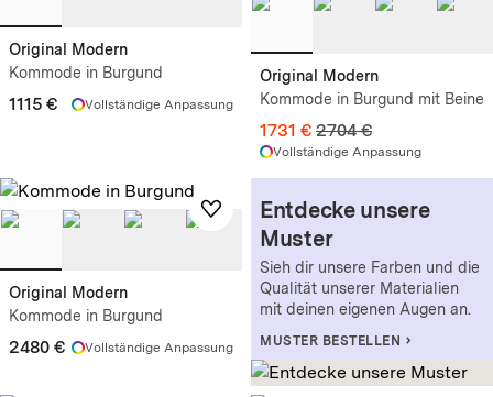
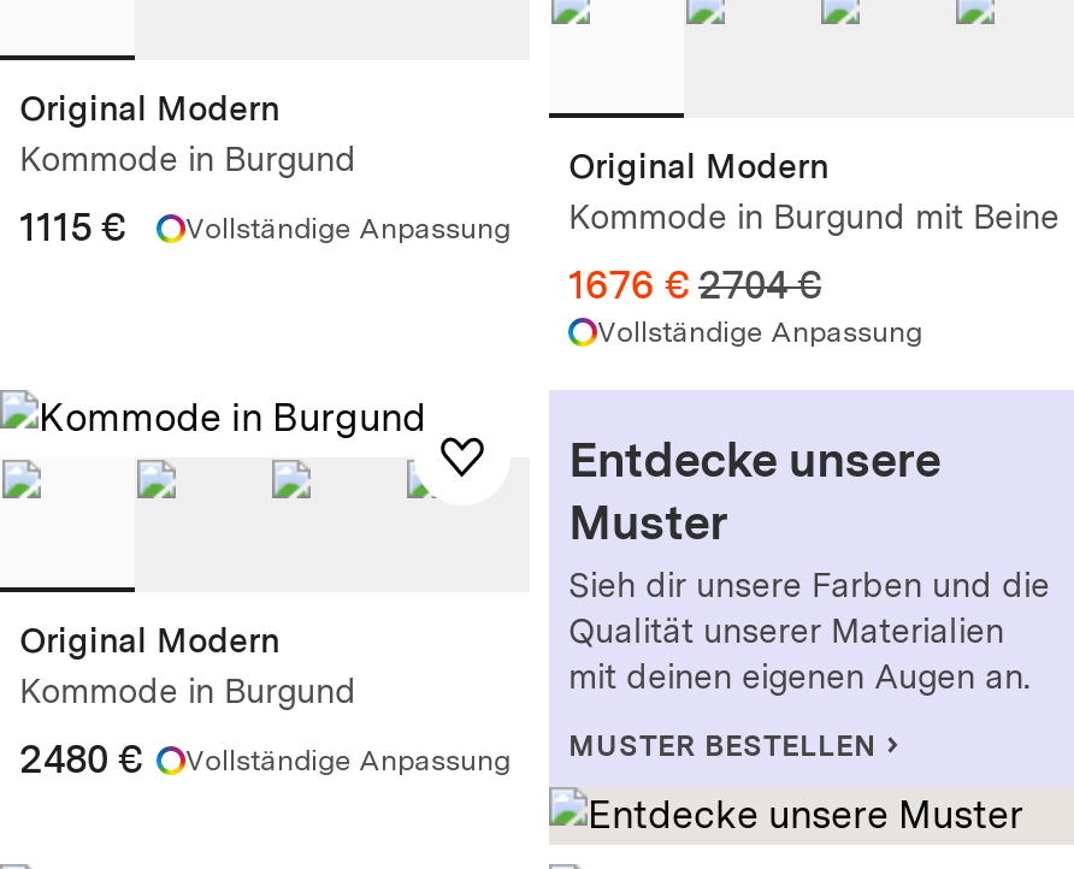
[260,120,372,141] 1731 € 2704 € -> [568,262,821,308] 1676 € 2704 €

